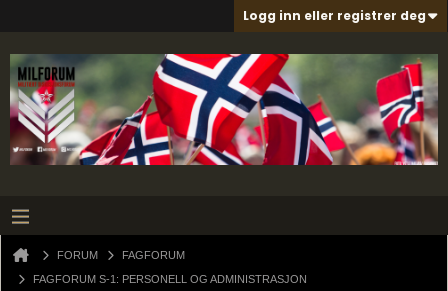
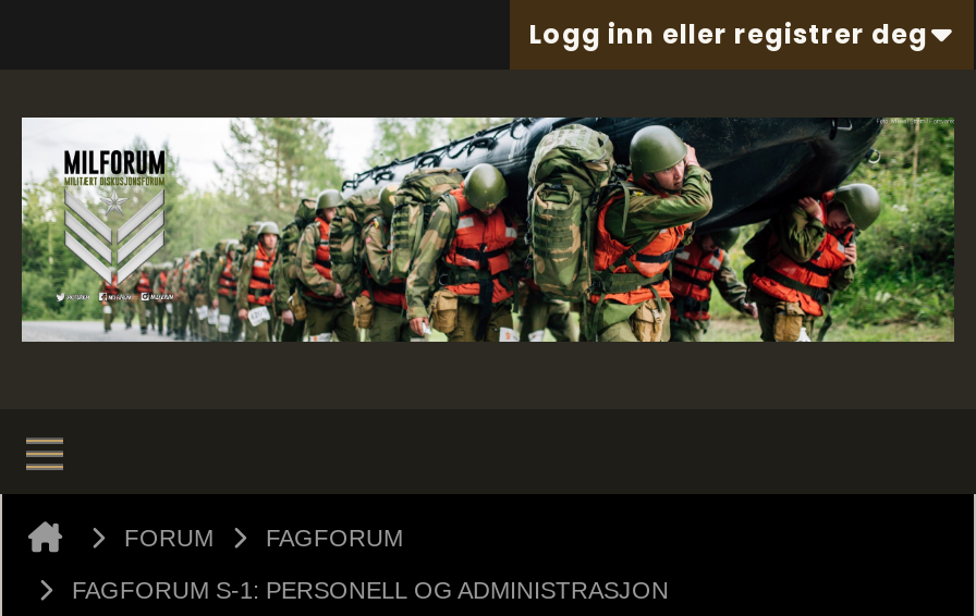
[10,53,439,166] [image] -> [20,115,954,344] [image]

